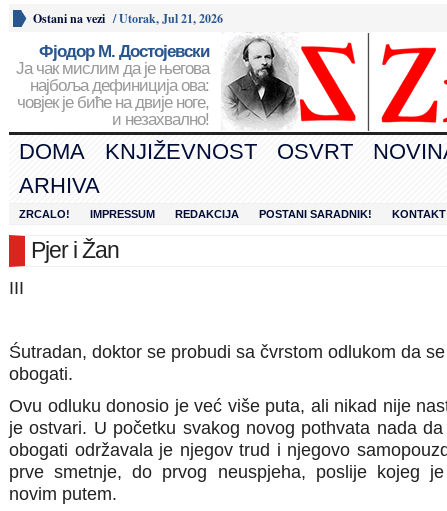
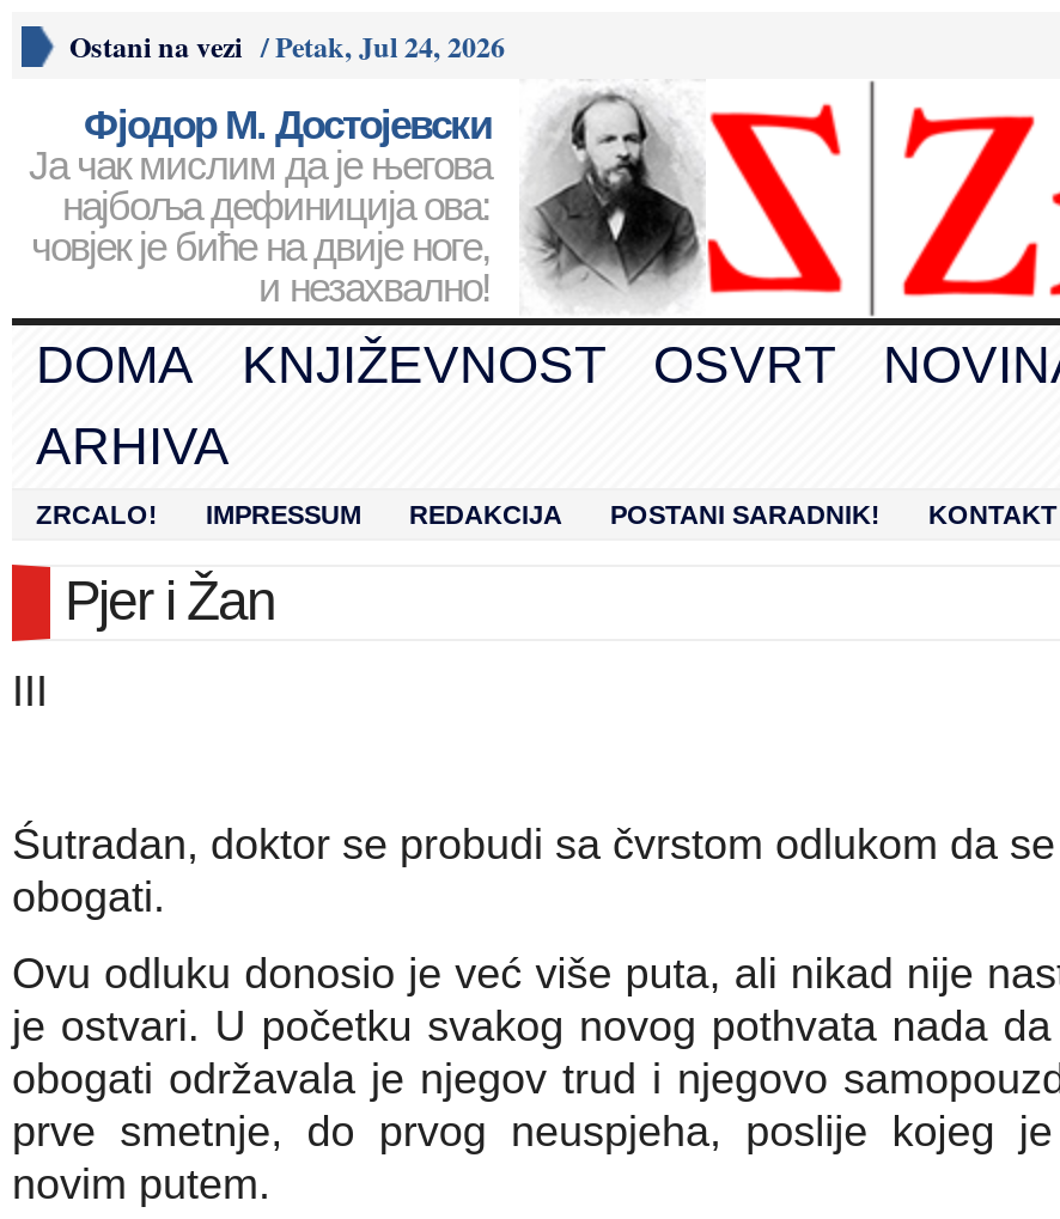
[33,10,223,27] Ostani na vezi / Utorak, Jul 21, 2026 -> [69,26,505,67] Ostani na vezi / Petak, Jul 24, 2026

